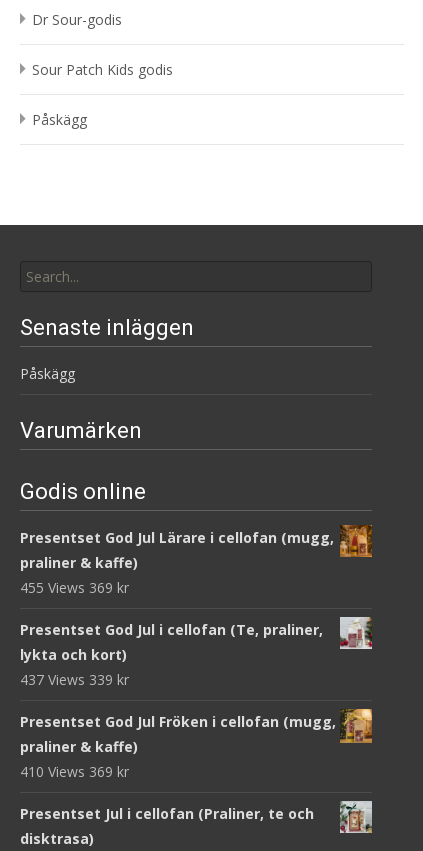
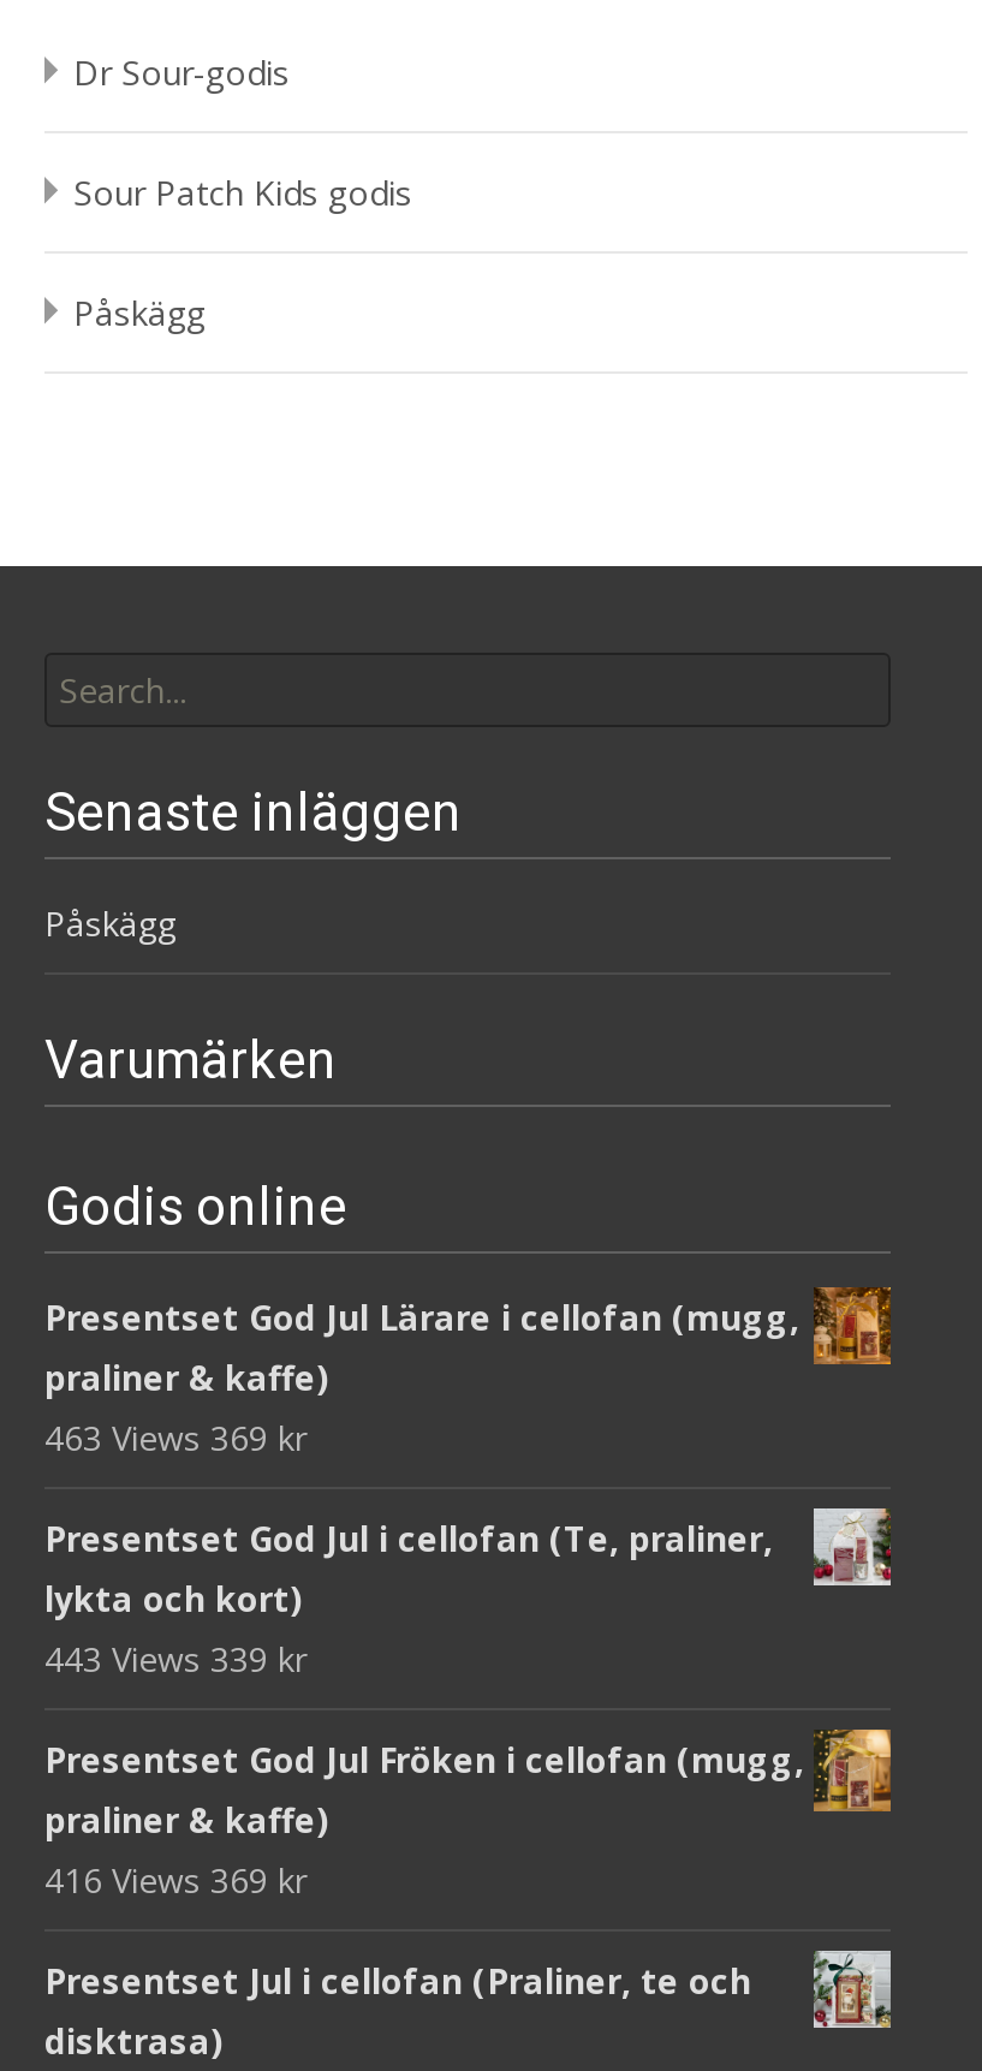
[20,578,129,597] 455 Views 369 kr -> [44,1415,306,1460] 463 Views 369 kr
[20,670,129,689] 437 Views 339 kr -> [44,1636,306,1682] 443 Views 339 kr
[20,762,129,781] 410 Views 369 kr -> [44,1857,306,1903] 416 Views 369 kr

